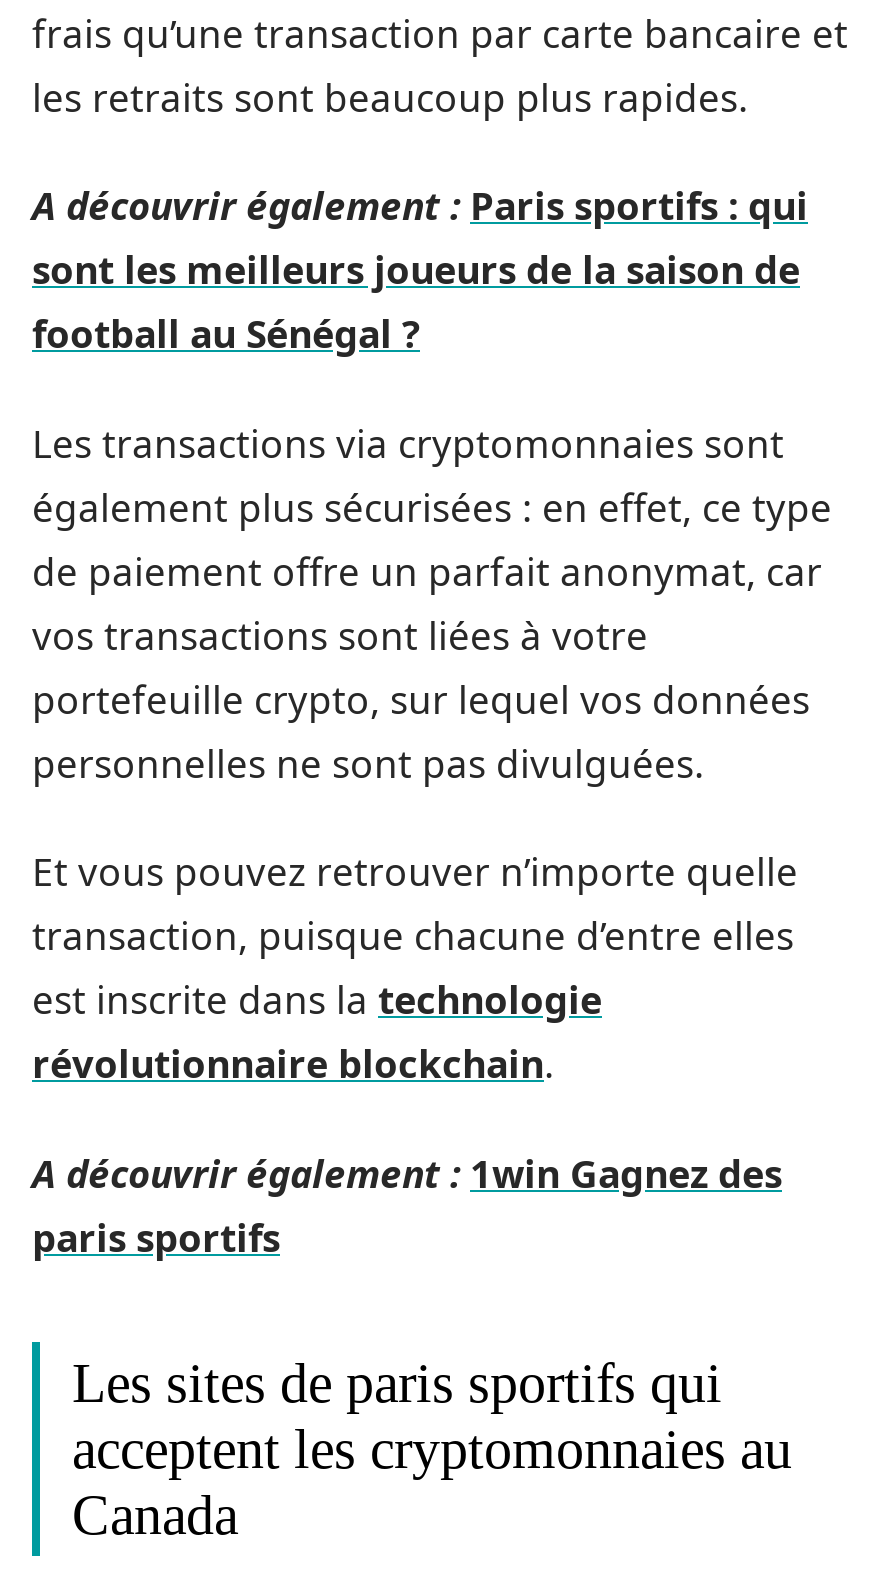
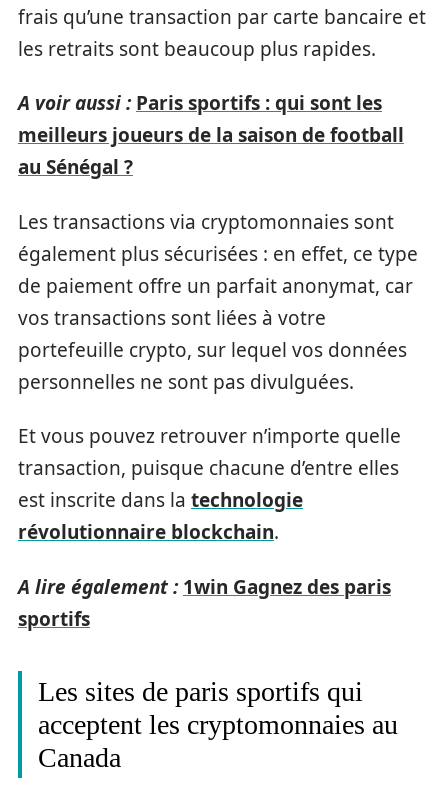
[32,180,808,360] A découvrir également : Paris sportifs : qui | sont les meilleurs joueurs de la saison de | football au Sénégal ? -> [18,90,404,180] A voir aussi : Paris sportifs : qui sont les | meilleurs joueurs de la saison de football | au Sénégal ?
[32,1147,782,1263] A découvrir également : 1win Gagnez des | paris sportifs -> [18,573,391,631] A lire également : 1win Gagnez des paris | sportifs

